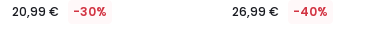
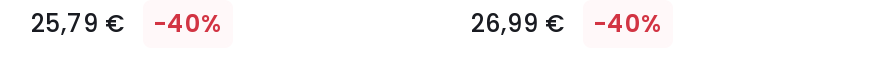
[12,3,59,20] 20,99 € -> [31,6,125,40] 25,79 €
[73,3,107,20] -30% -> [153,6,223,40] -40%

